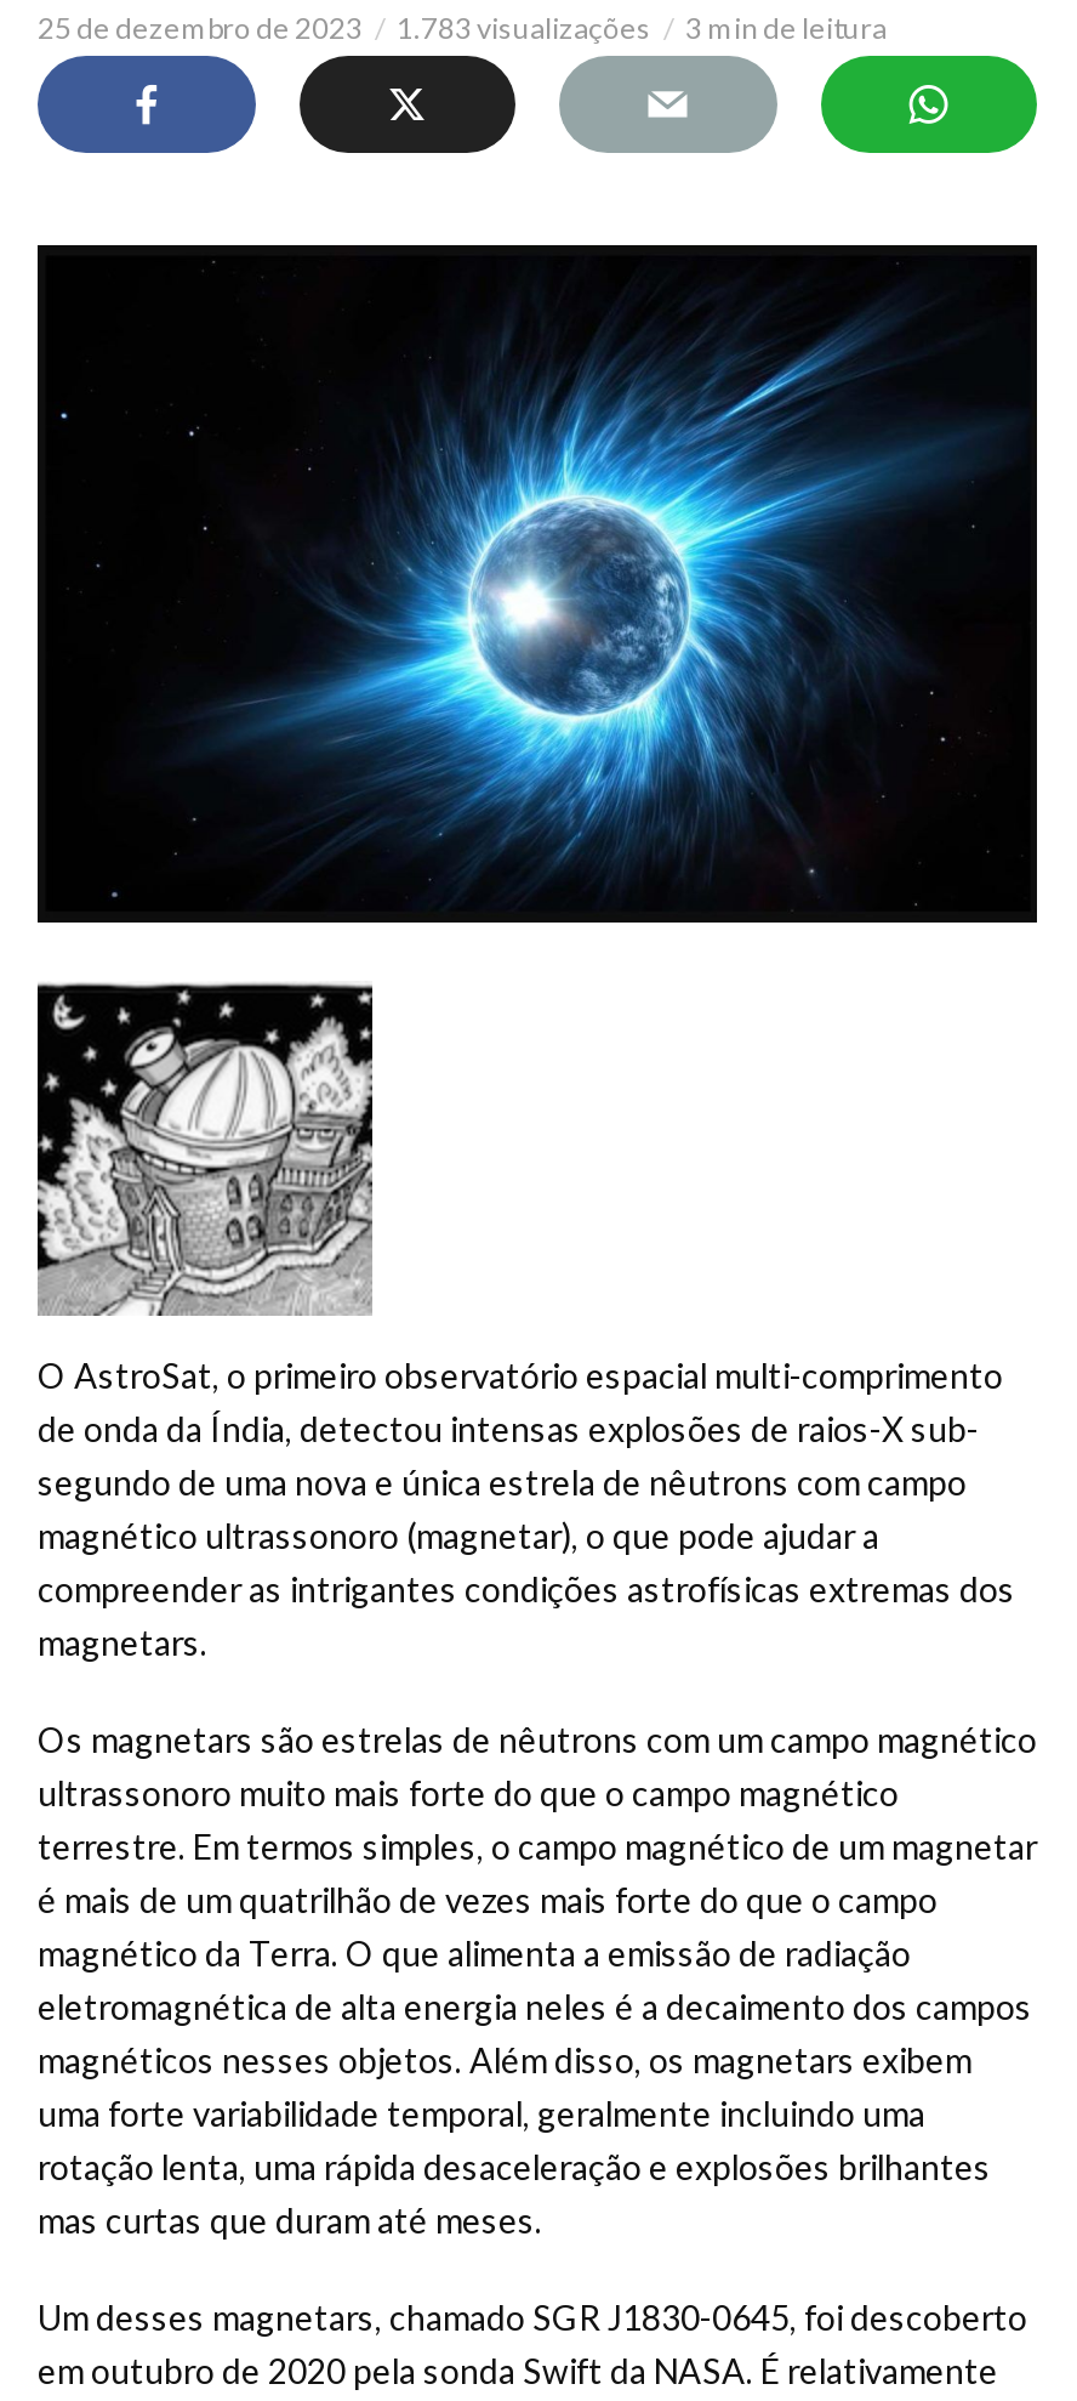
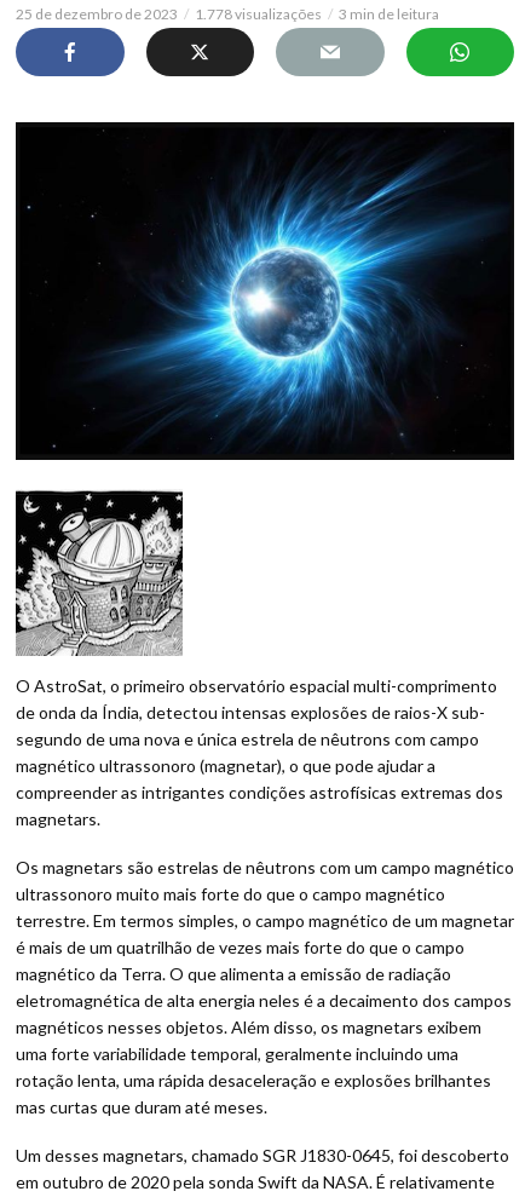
[397,10,651,46] 1.783 visualizações -> [195,5,322,23] 1.778 visualizações

